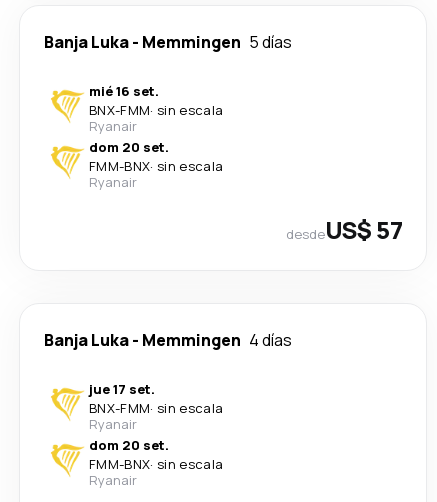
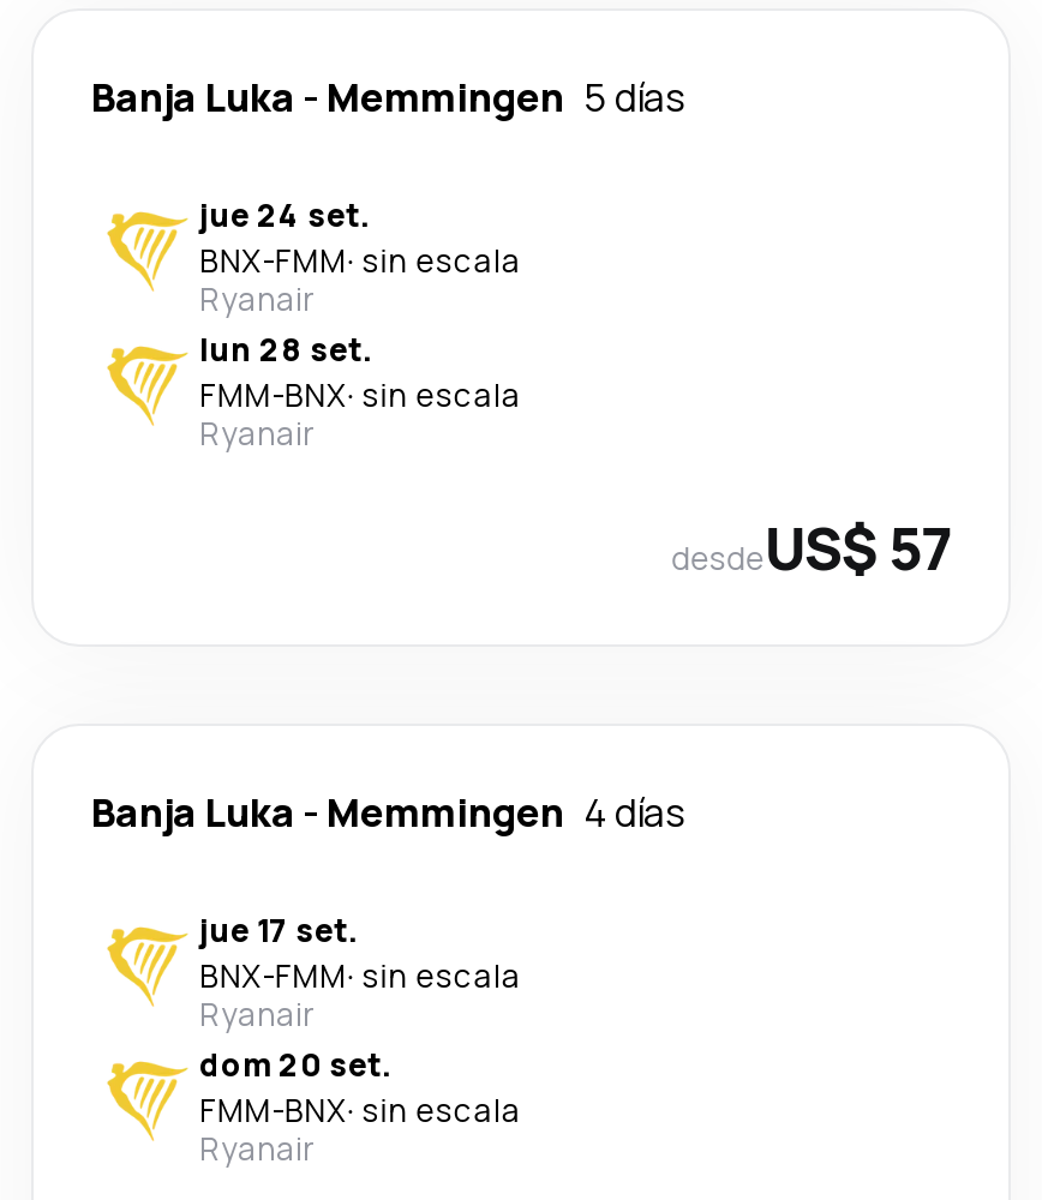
[89,82,159,100] mié 16 set. -> [199,193,370,236] jue 24 set.
[89,138,169,156] dom 20 set. -> [199,328,372,371] lun 28 set.

